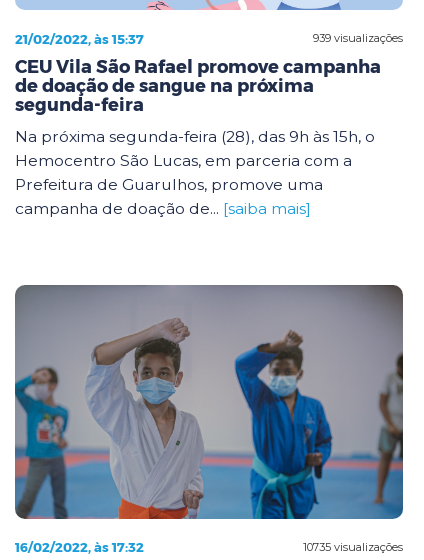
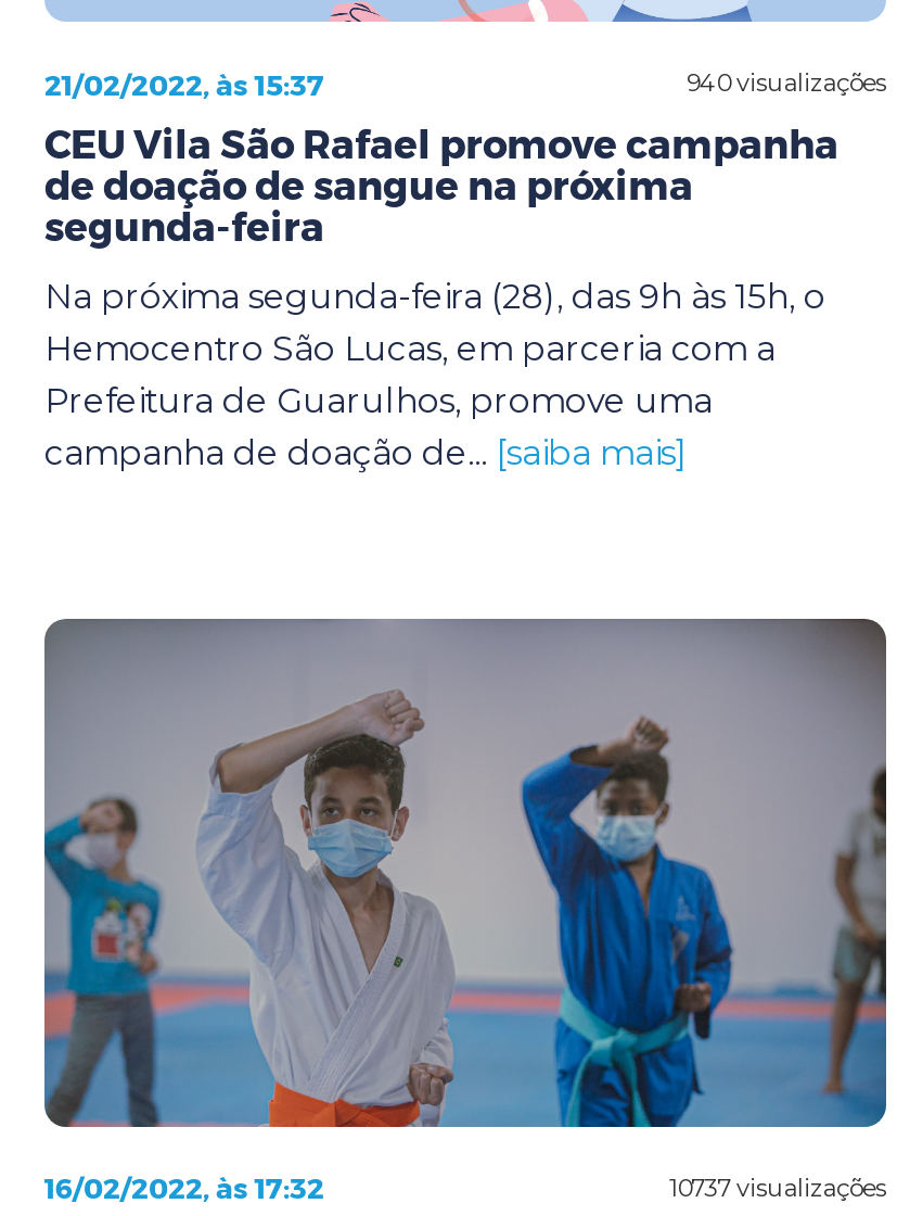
[313,31,403,45] 939 visualizações -> [687,67,886,98] 940 visualizações
[303,539,403,553] 10735 visualizações -> [669,1171,886,1202] 10737 visualizações

